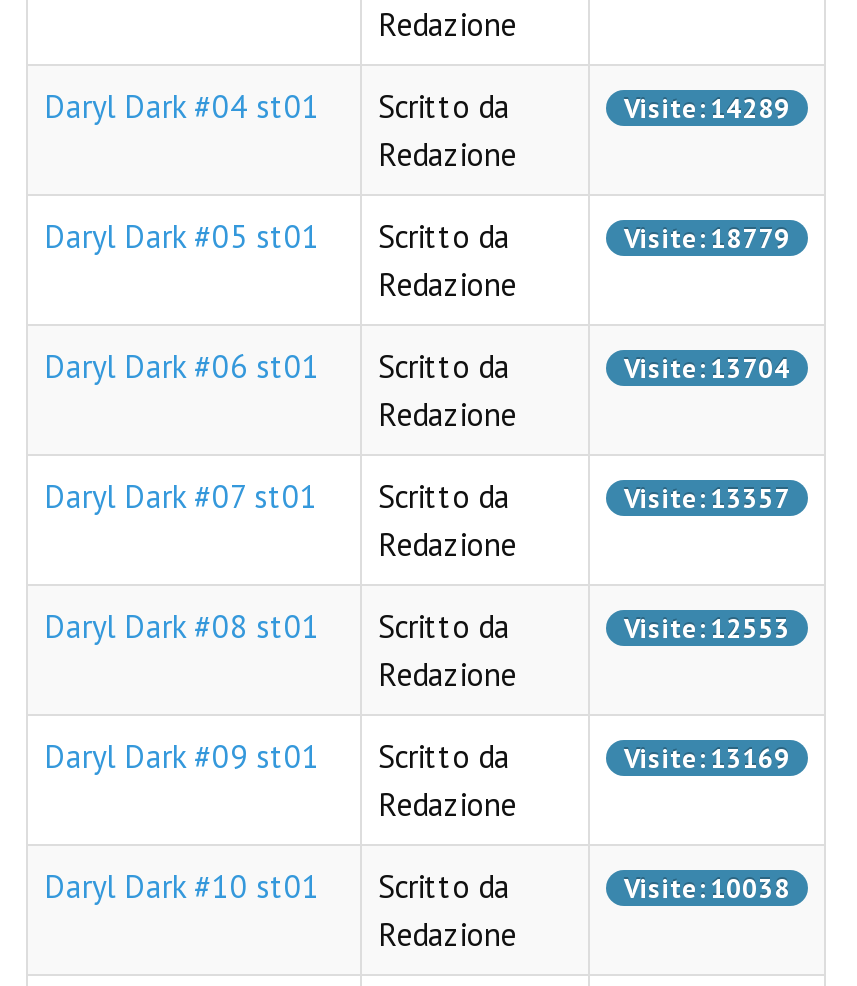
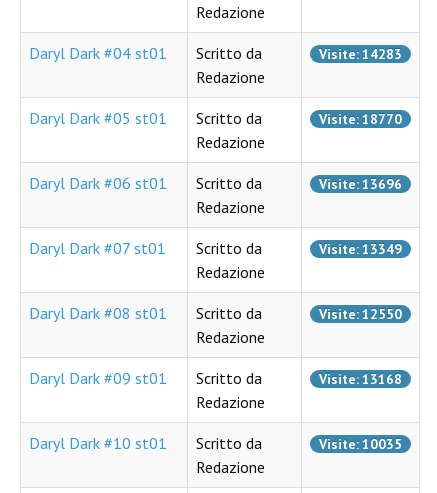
[624,90,790,126] Visite: 14289 -> [319,45,402,63] Visite: 14283
[624,220,790,256] Visite: 18779 -> [319,110,402,128] Visite: 18770
[624,350,790,386] Visite: 13704 -> [319,175,402,193] Visite: 13696
[624,480,790,516] Visite: 13357 -> [319,240,402,258] Visite: 13349
[624,610,790,646] Visite: 12553 -> [319,305,402,323] Visite: 12550
[624,740,790,776] Visite: 13169 -> [319,370,402,388] Visite: 13168
[624,870,790,906] Visite: 10038 -> [319,435,402,453] Visite: 10035

